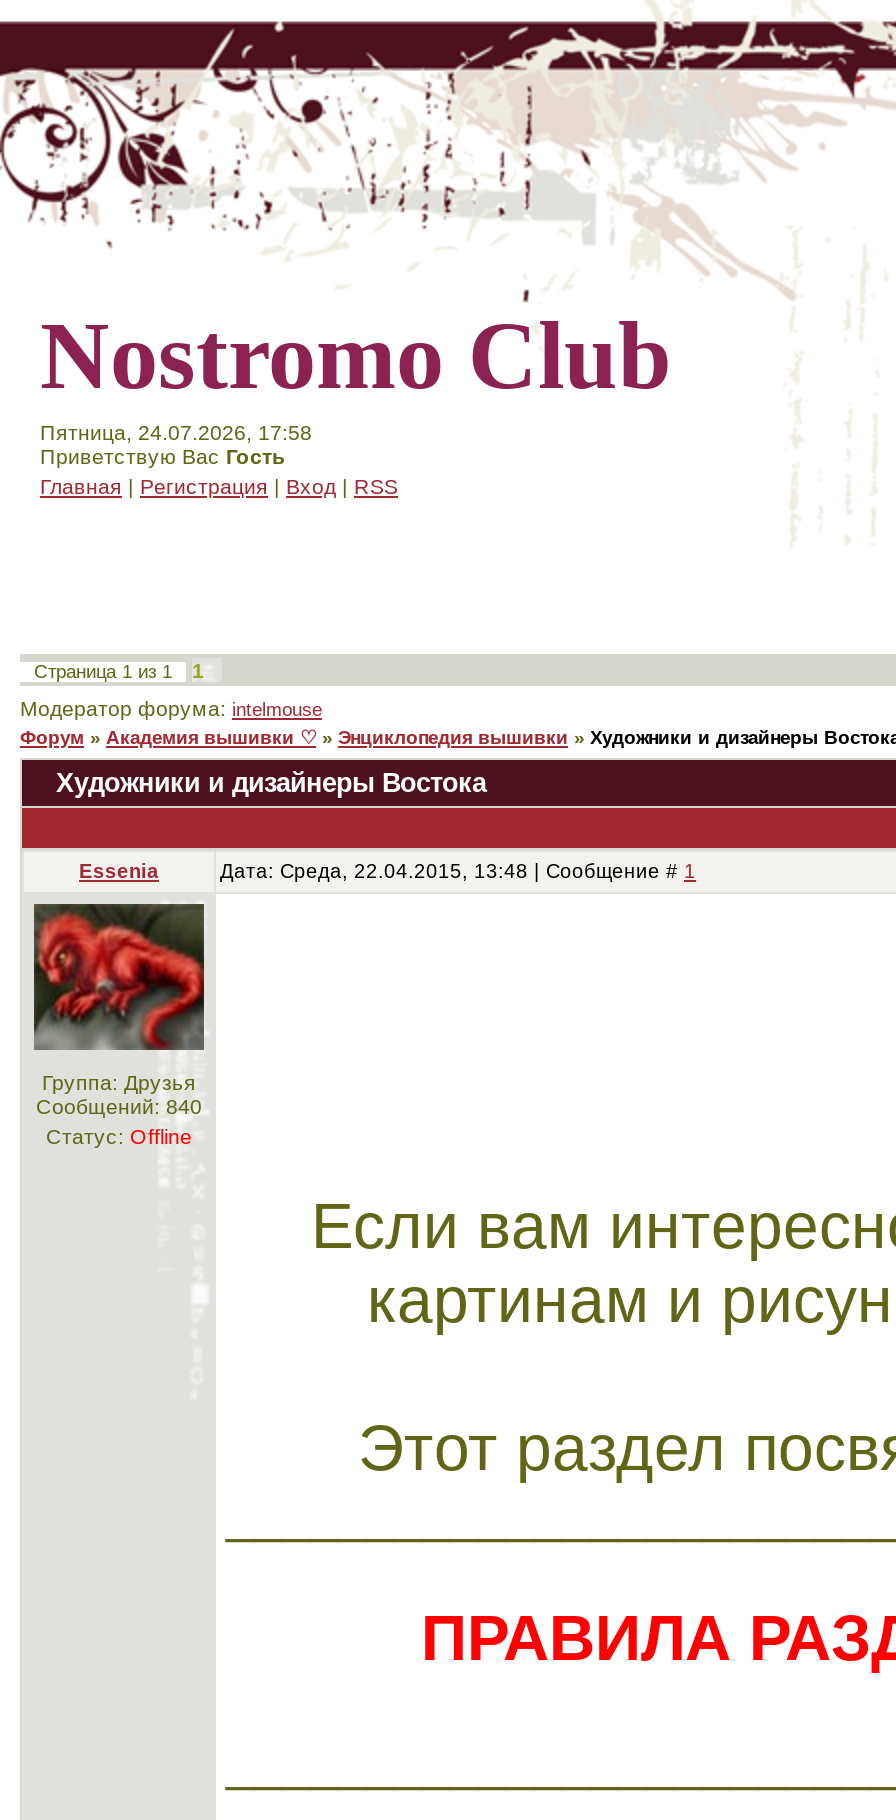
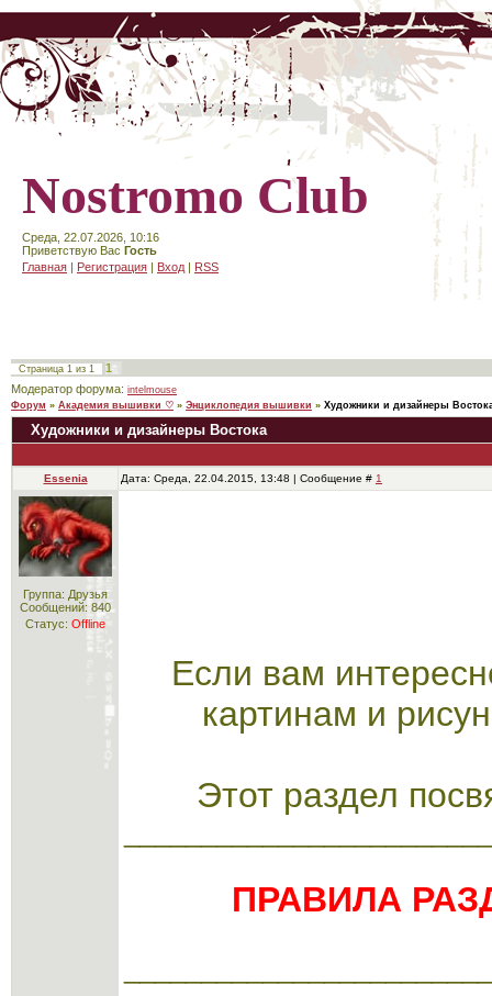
[40,420,312,444] Пятница, 24.07.2026, 17:58 -> [22,231,159,244] Среда, 22.07.2026, 10:16

